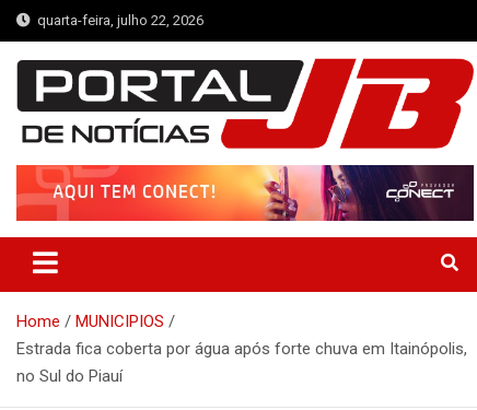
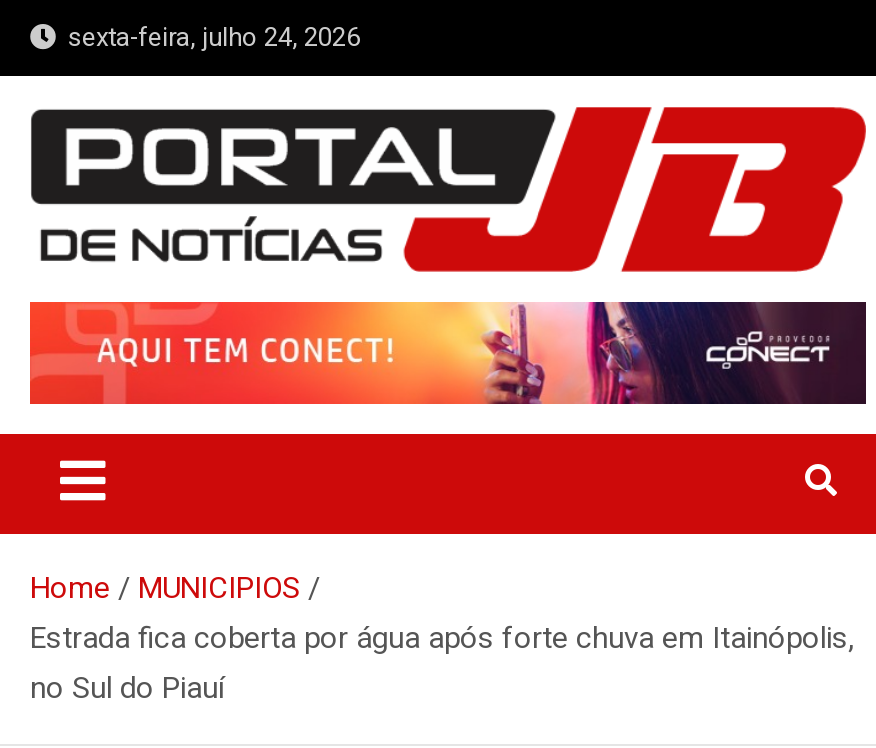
[31,12,203,28] quarta-feira, julho 22, 2026 -> [56,22,360,52] sexta-feira, julho 24, 2026

